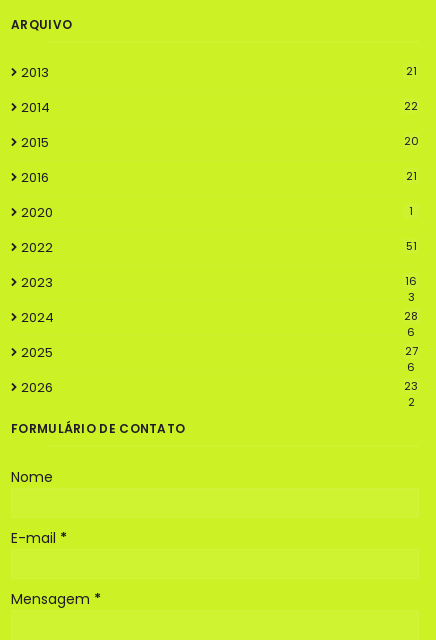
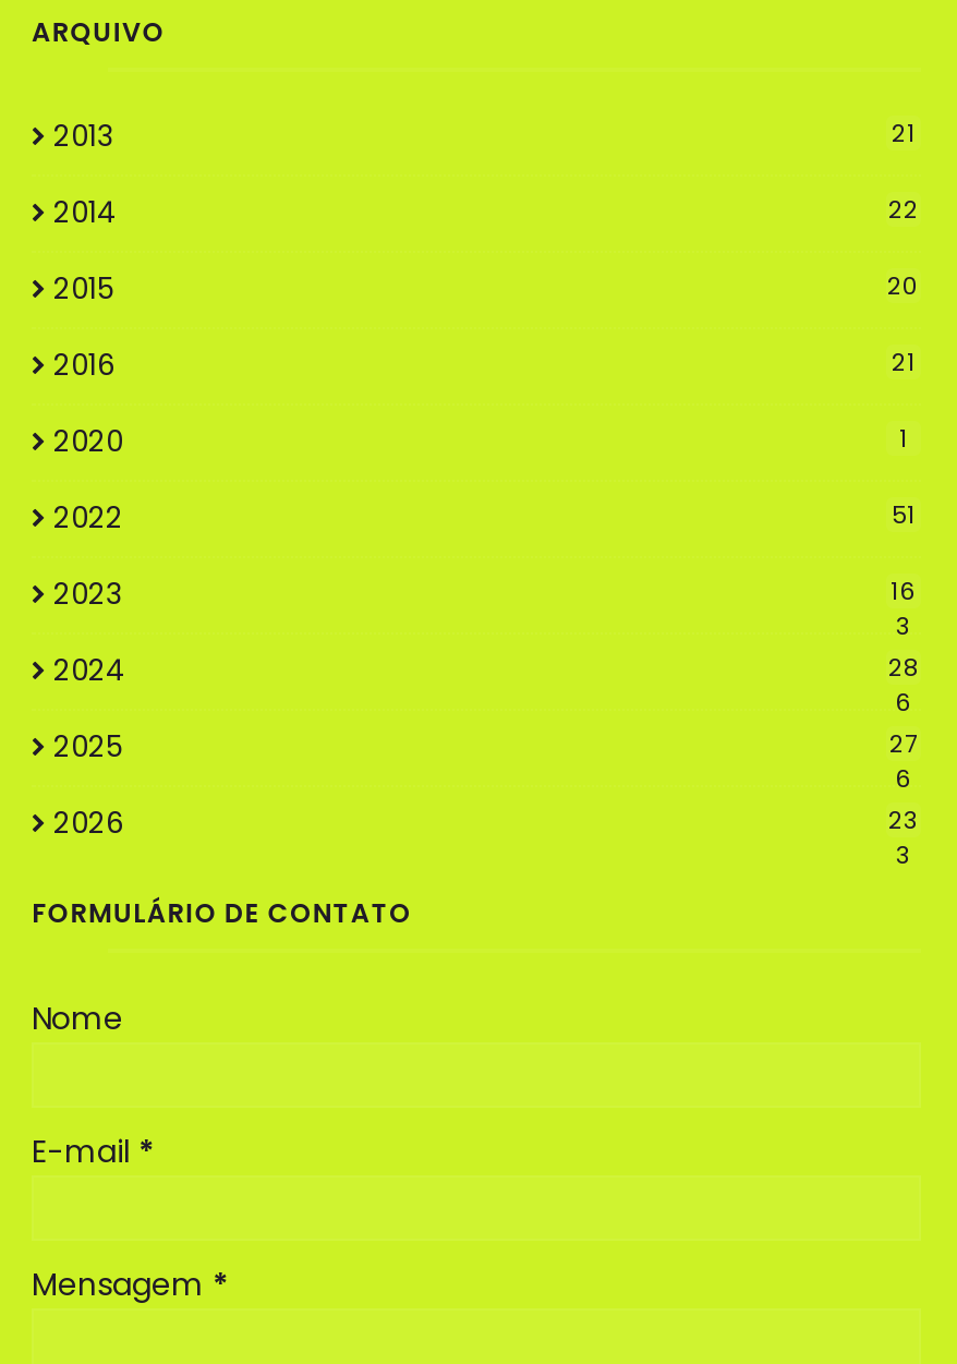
[407,394,414,410] 2 -> [896,837,911,872] 3

